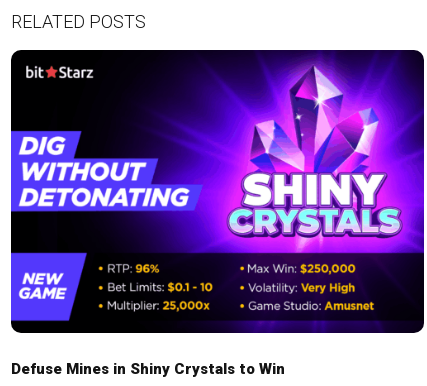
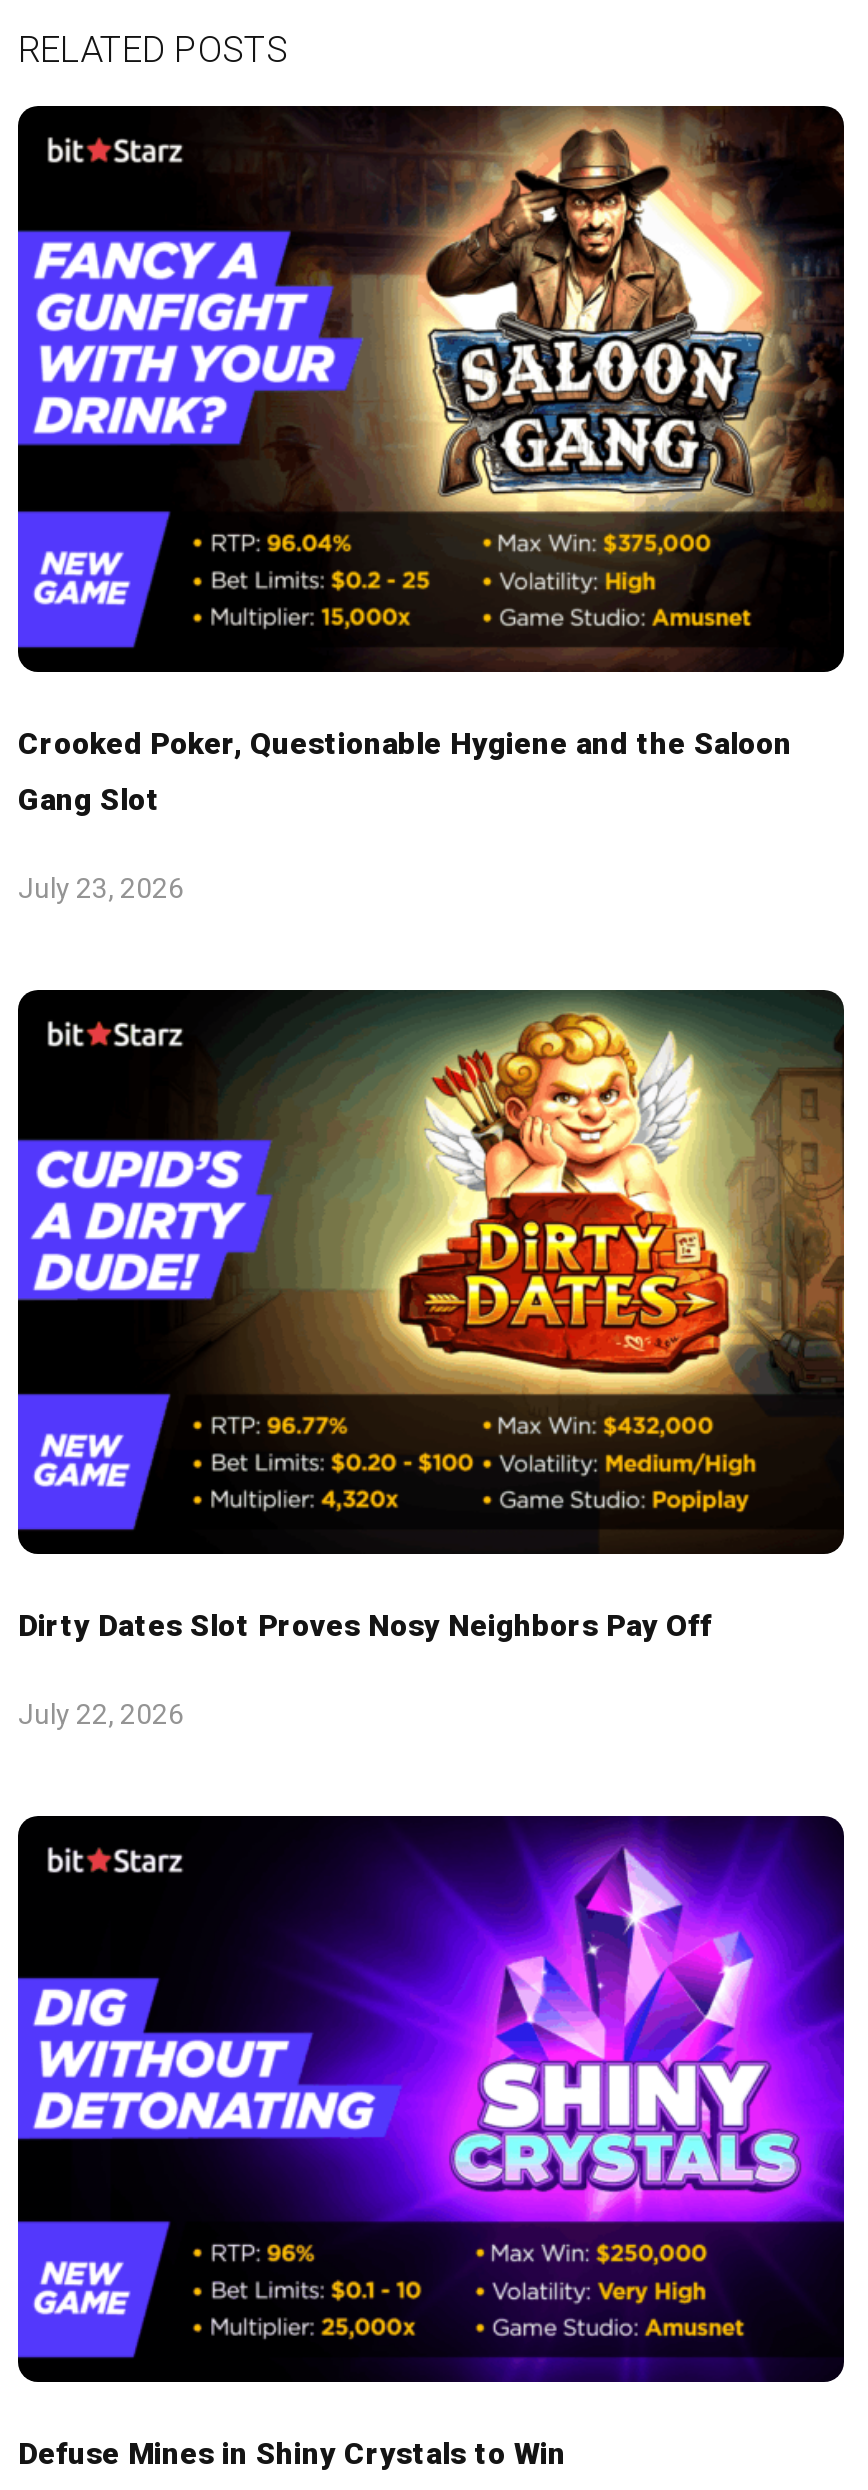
none -> [16,104,846,904] [image] | Crooked Poker, Questionable Hygiene and the Saloon | Gang Slot | July 23, 2026
none -> [16,988,846,1731] [image] | Dirty Dates Slot Proves Nosy Neighbors Pay Off | July 22, 2026

